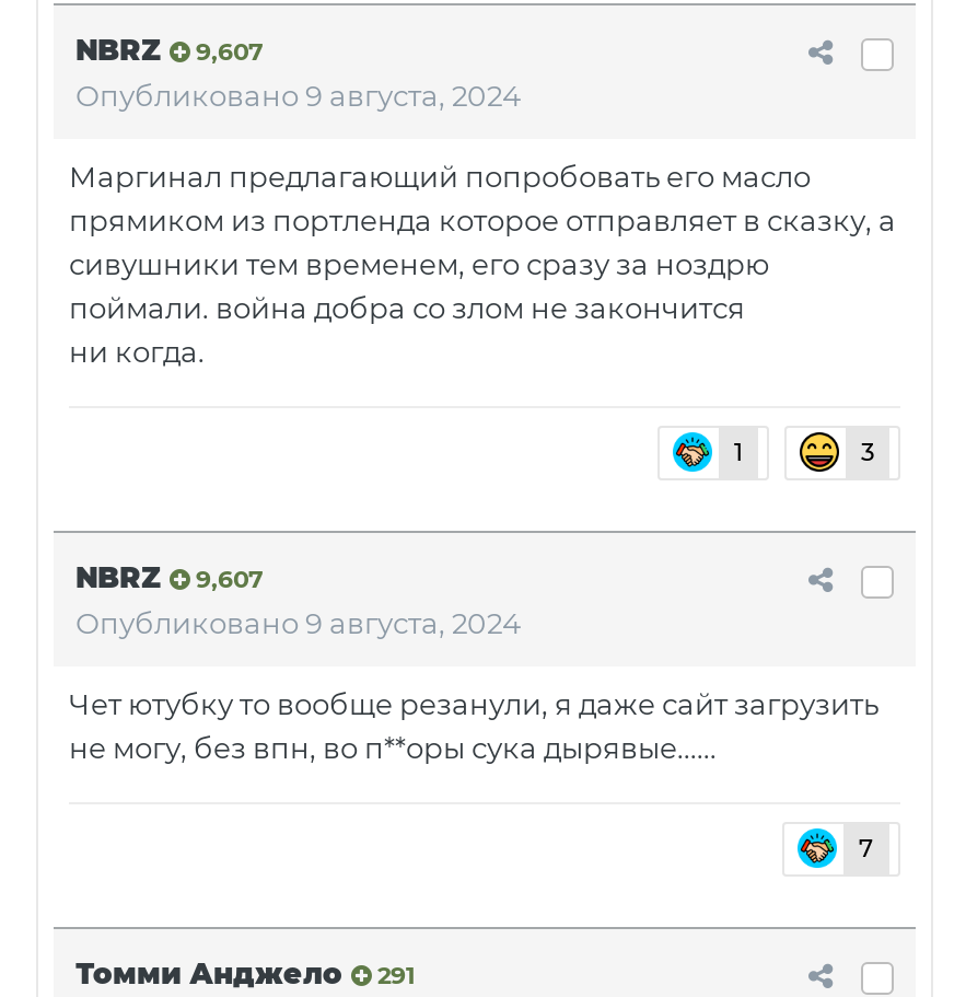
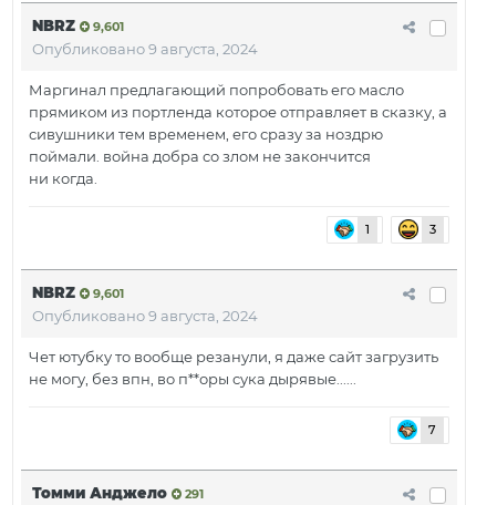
[75,31,264,66] NBRZ 9,607 -> [32,16,124,34] NBRZ 9,601
[75,558,264,593] NBRZ 9,607 -> [32,283,124,301] NBRZ 9,601

